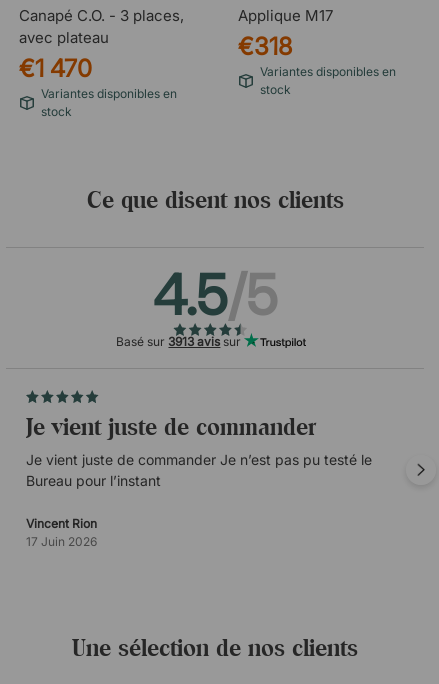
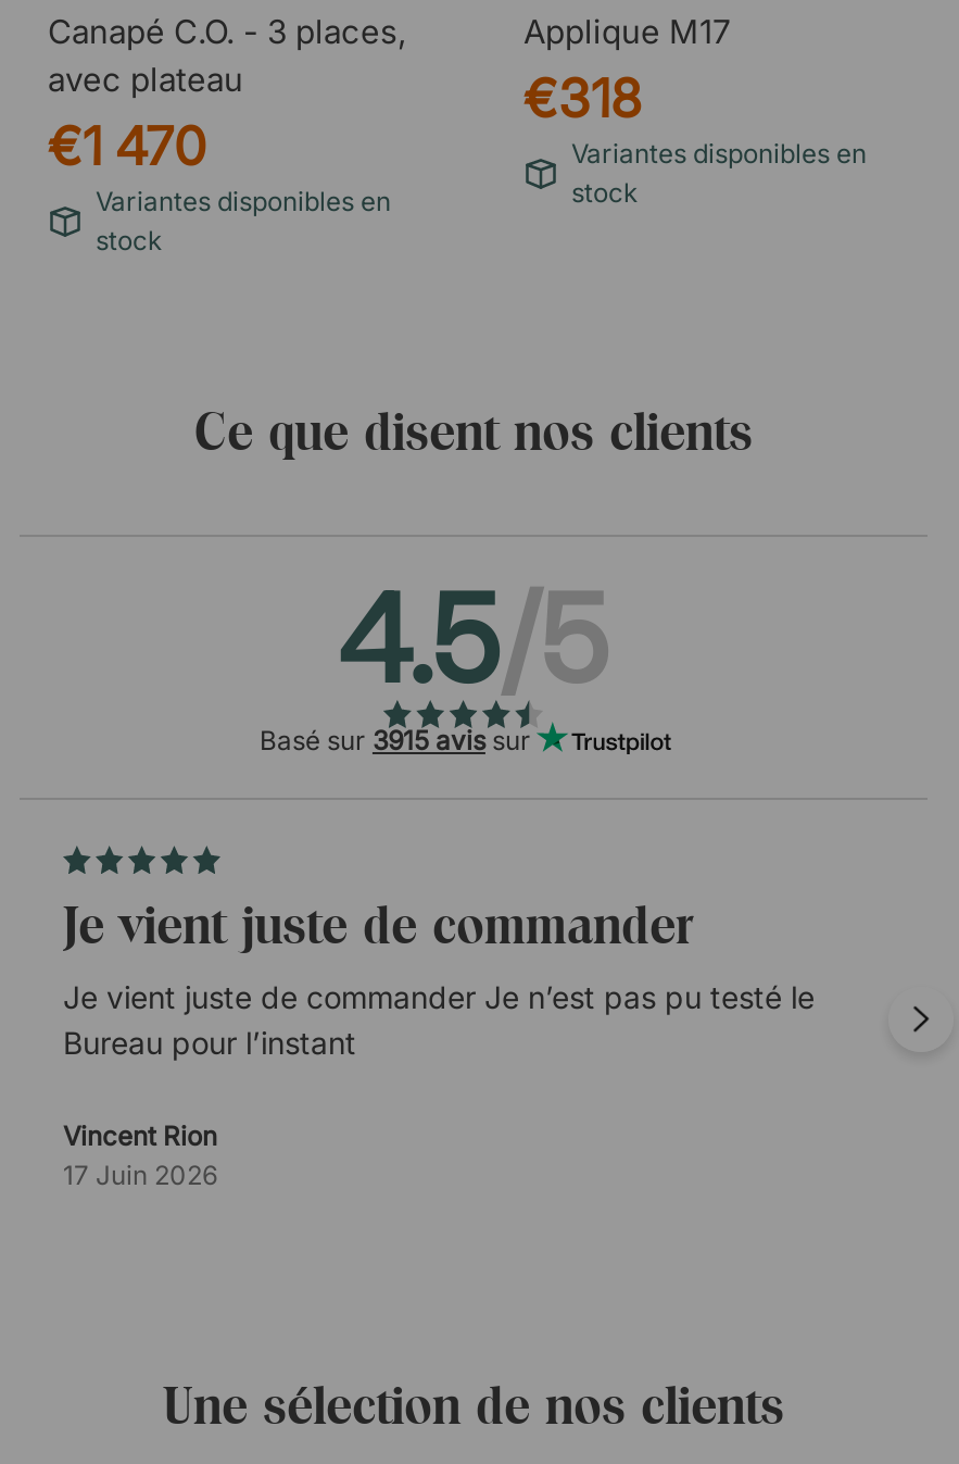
[116,334,244,349] Basé sur 3913 avissur -> [260,724,538,756] Basé sur 3915 avissur

